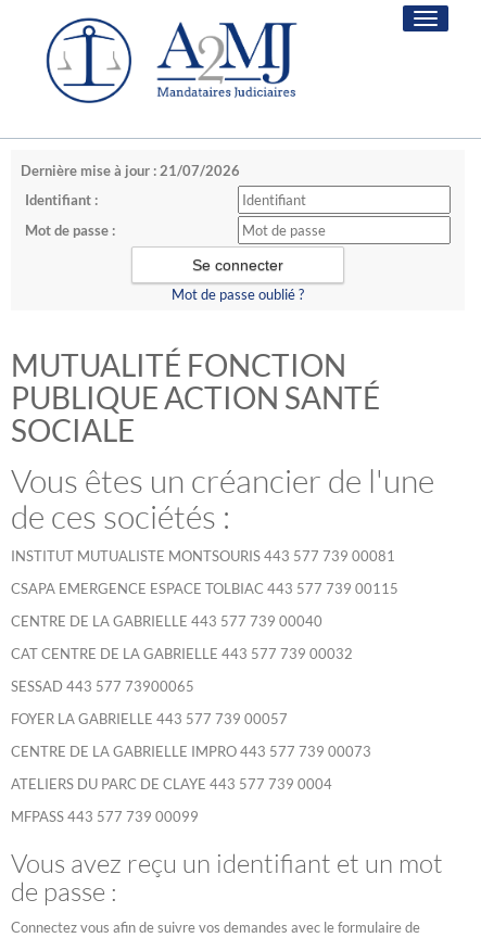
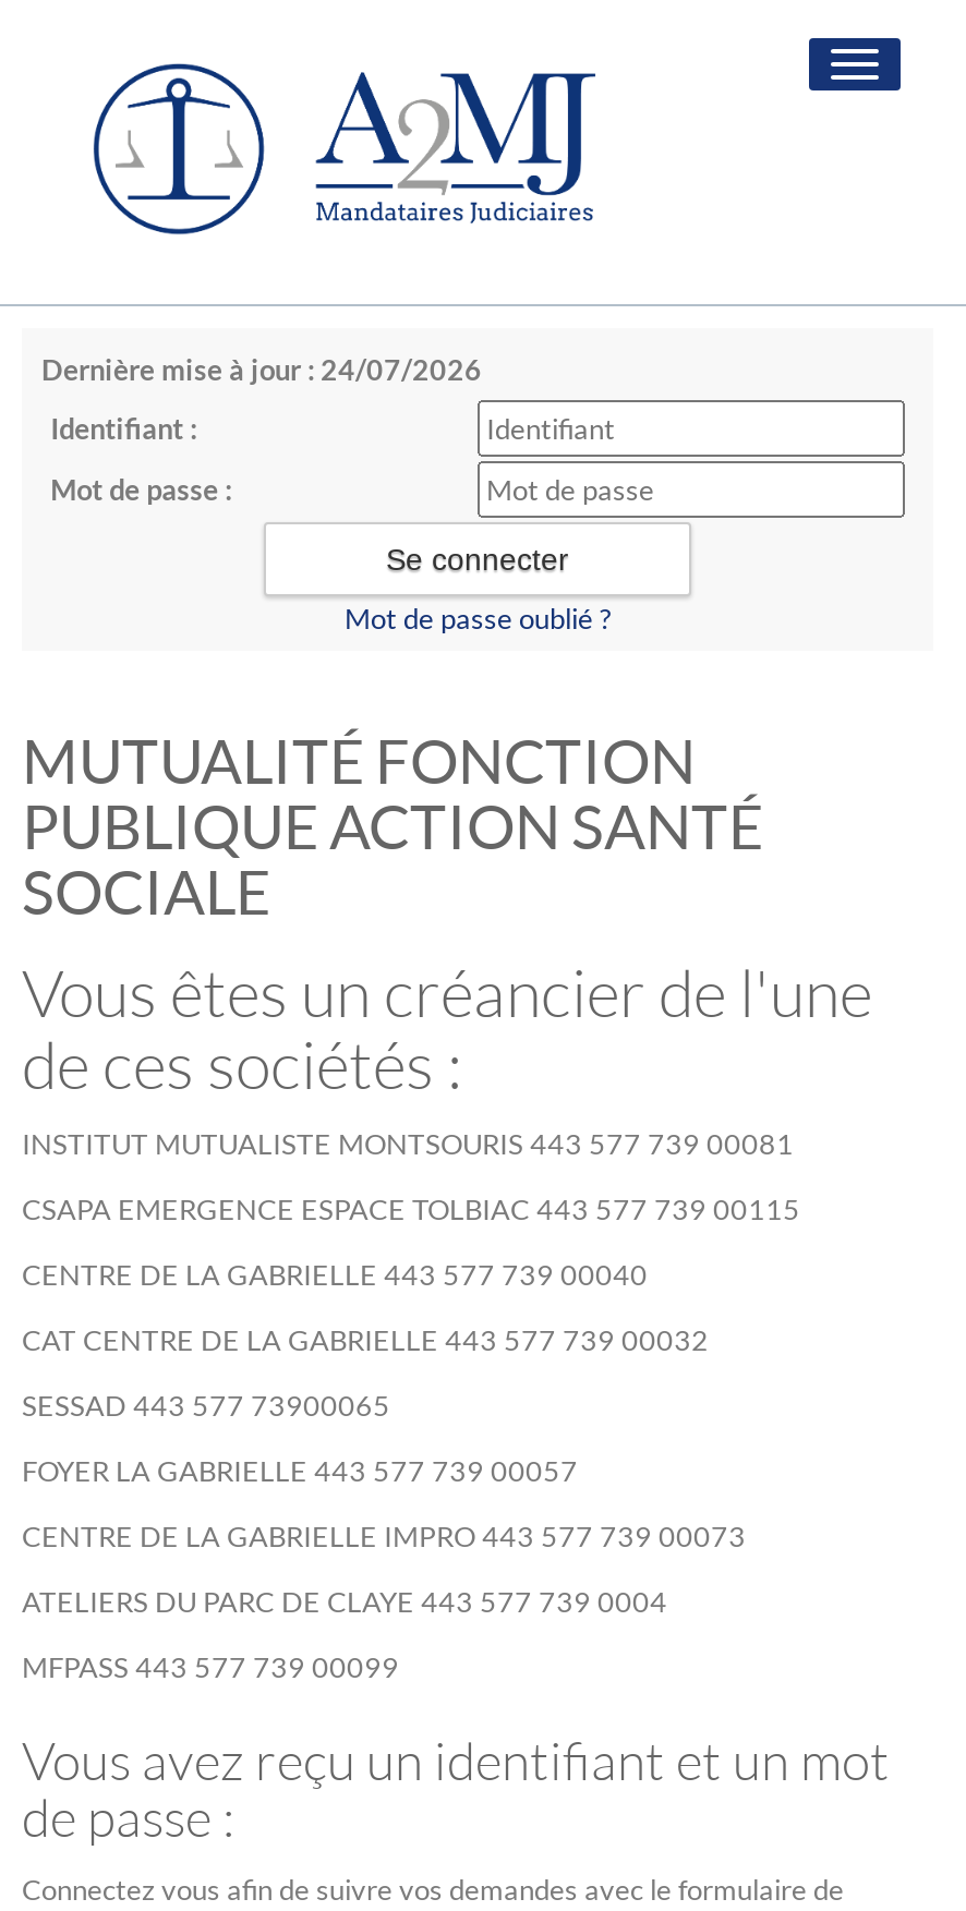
[21,162,240,179] Dernière mise à jour : 21/07/2026 -> [41,352,482,387] Dernière mise à jour : 24/07/2026

